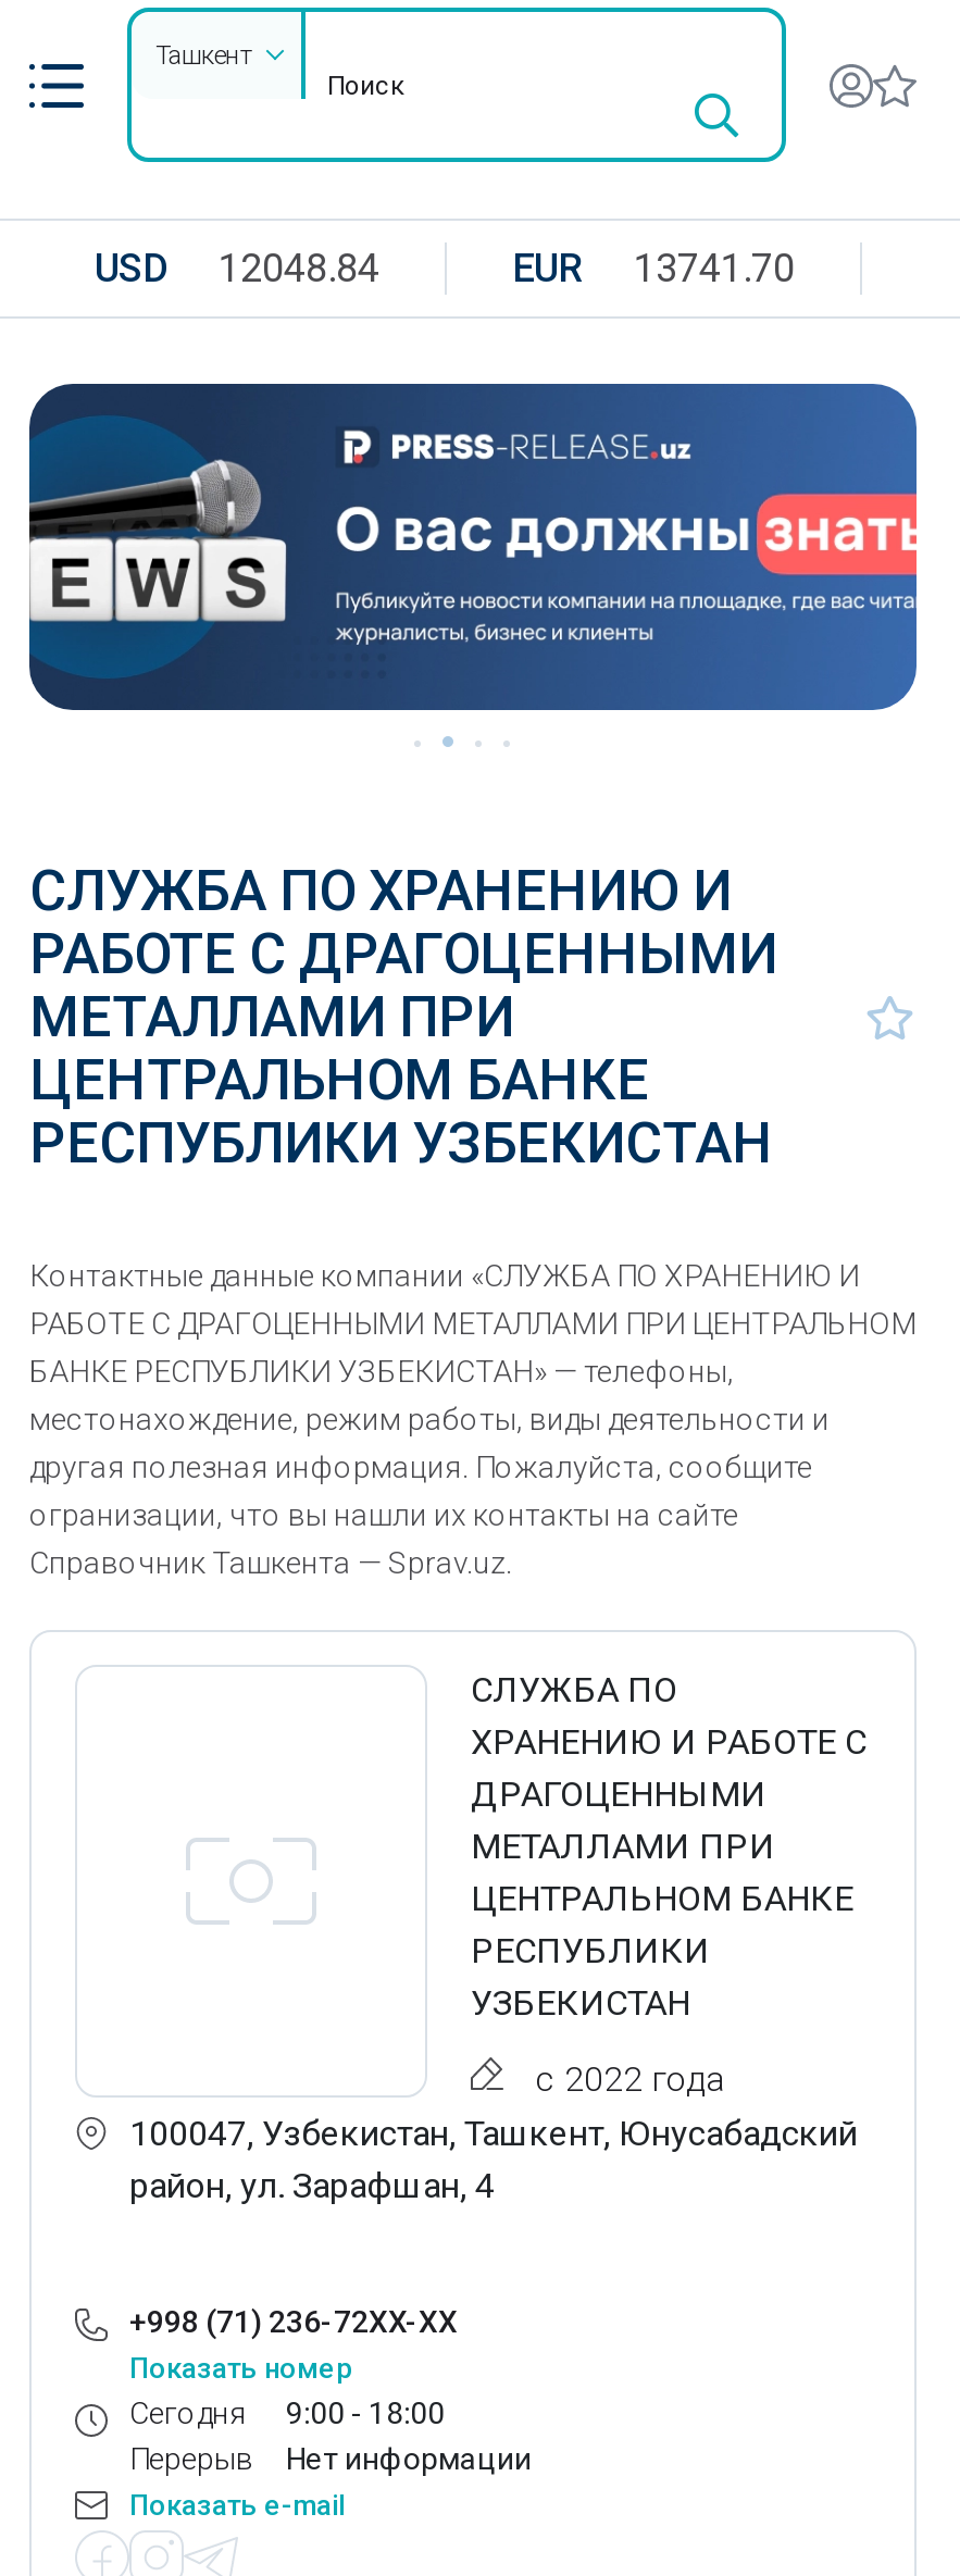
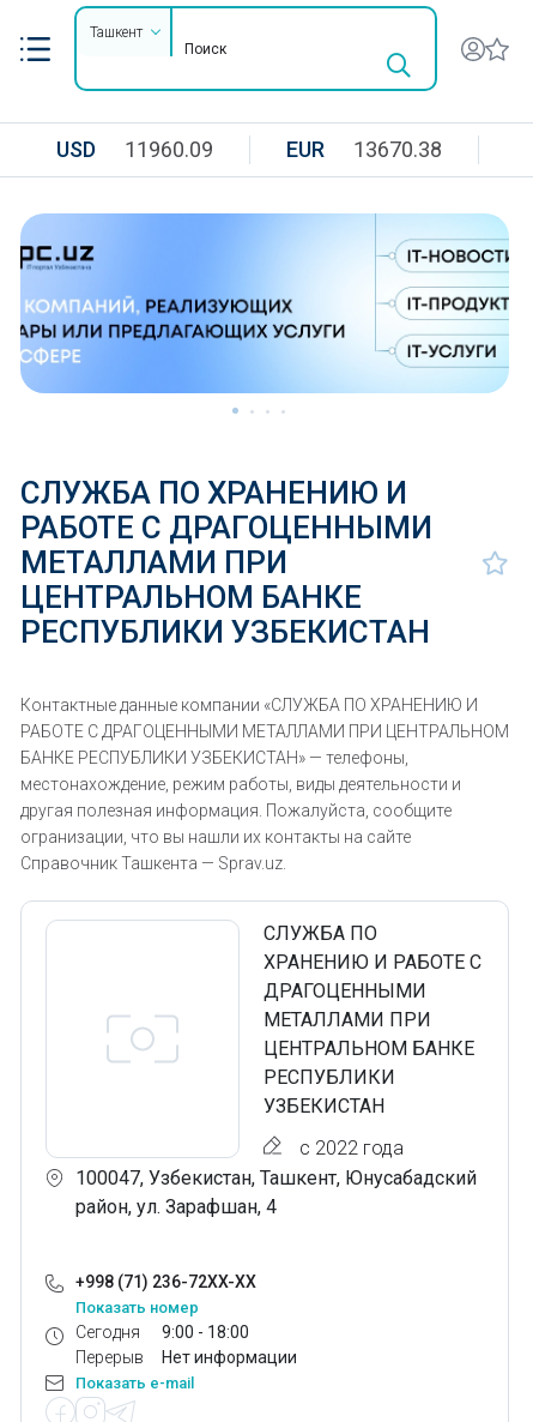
[95,245,379,290] USD 12048.84 -> [56,137,213,162] USD 11960.09
[512,245,795,290] EUR 13741.70 -> [286,137,442,162] EUR 13670.38
[27,382,919,712] [image] -> [19,212,510,394] [image]

